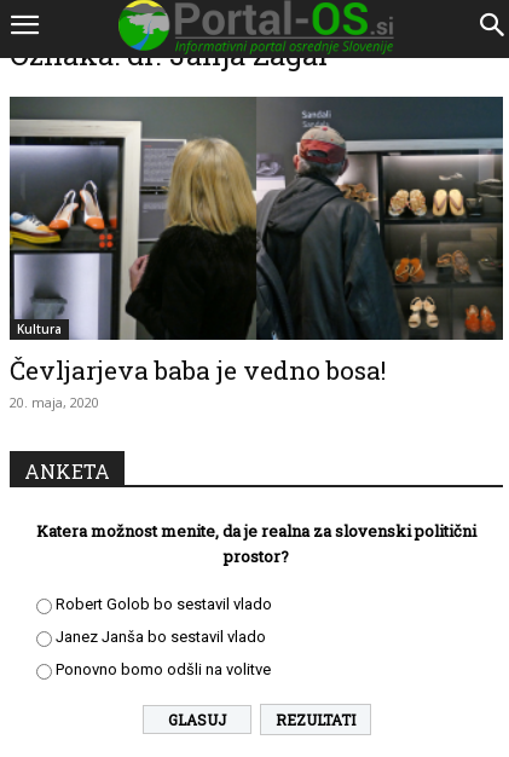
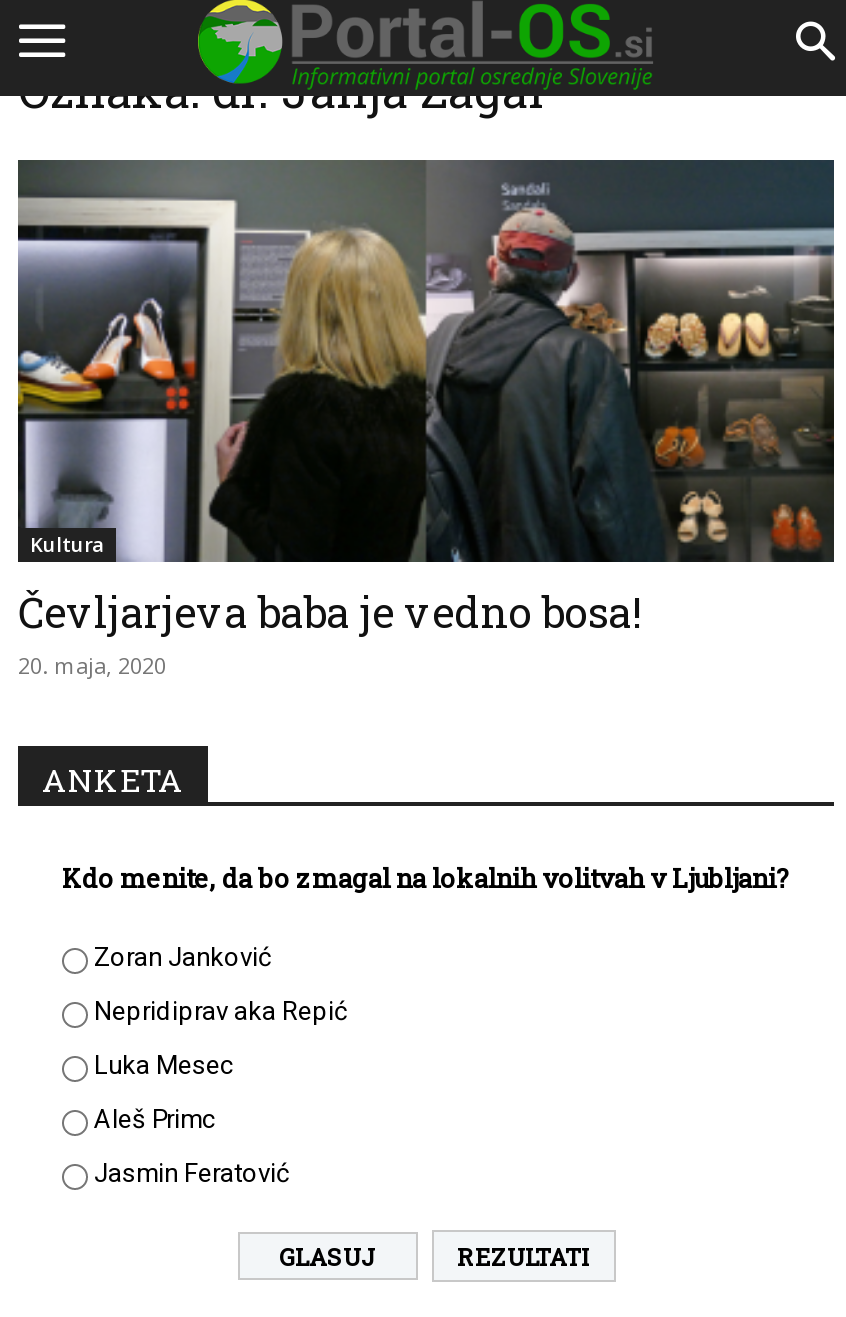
[36,521,476,679] Katera možnost menite, da je realna za slovenski politični | prostor? | Robert Golob bo sestavil vlado | Janez Janša bo sestavil vlado | Ponovno bomo odšli na volitve -> [62,861,790,1189] Kdo menite, da bo zmagal na lokalnih volitvah v Ljubljani? | Zoran Janković | Nepridiprav aka Repić | Luka Mesec | Aleš Primc | Jasmin Feratović

